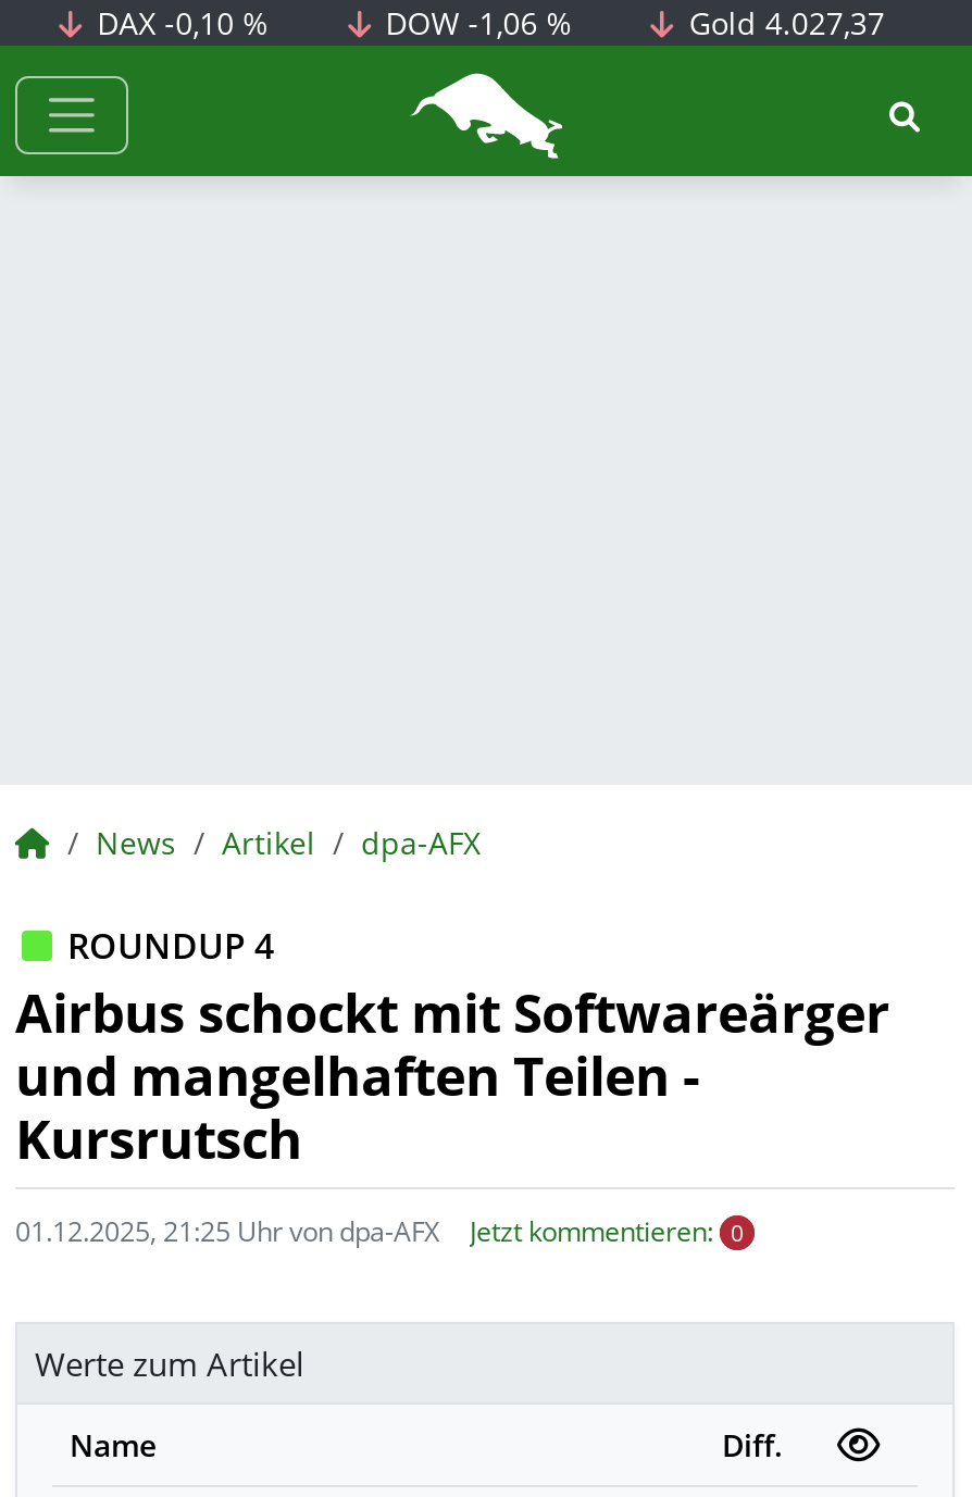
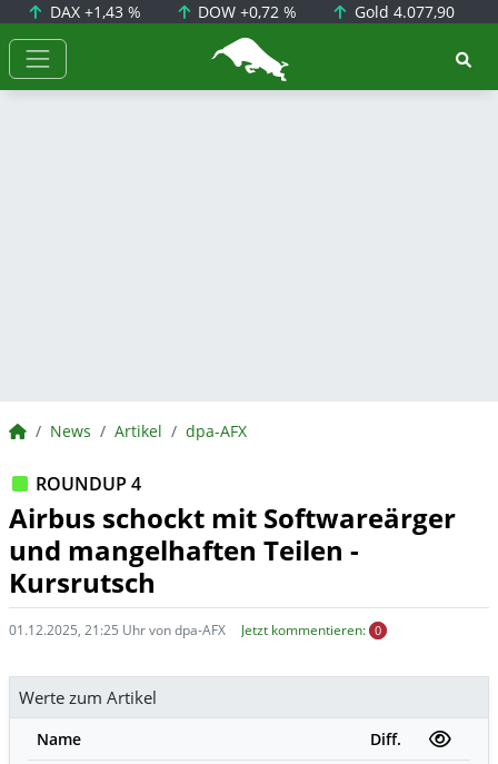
[88,2,269,43] DAX -0,10 % -> [45,1,141,22] DAX +1,43 %
[377,2,572,43] DOW -1,06 % -> [194,1,297,22] DOW +0,72 %
[680,2,885,43] Gold 4.027,37 -> [350,1,455,22] Gold 4.077,90

